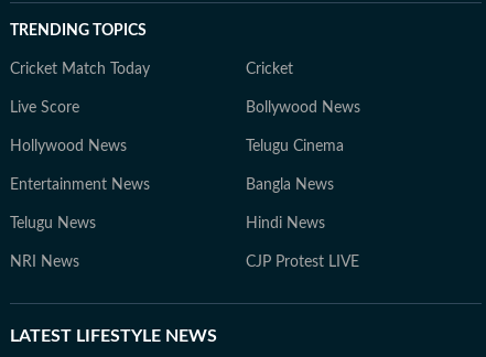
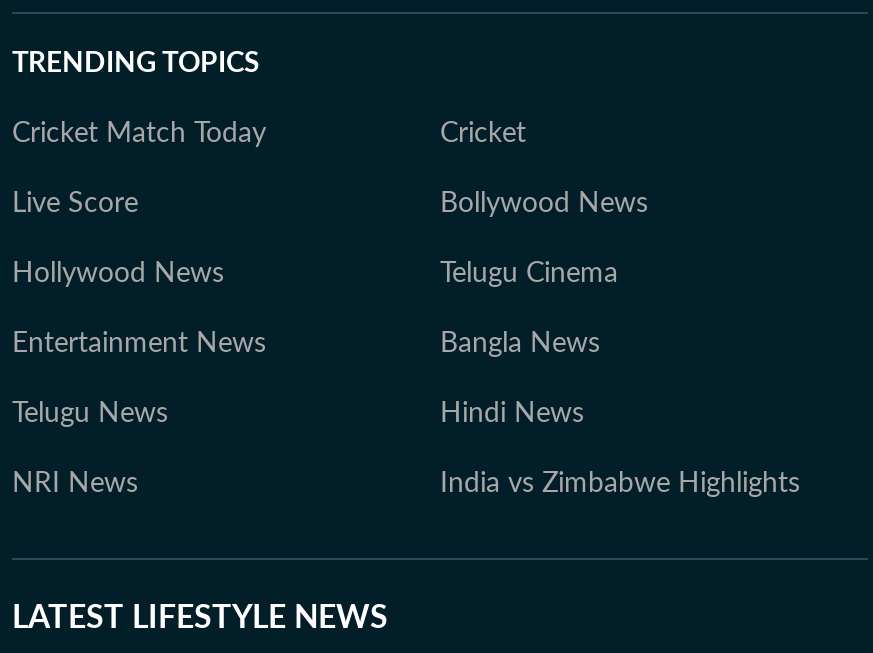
[246,255,359,270] CJP Protest LIVE -> [440,470,800,498] India vs Zimbabwe Highlights

